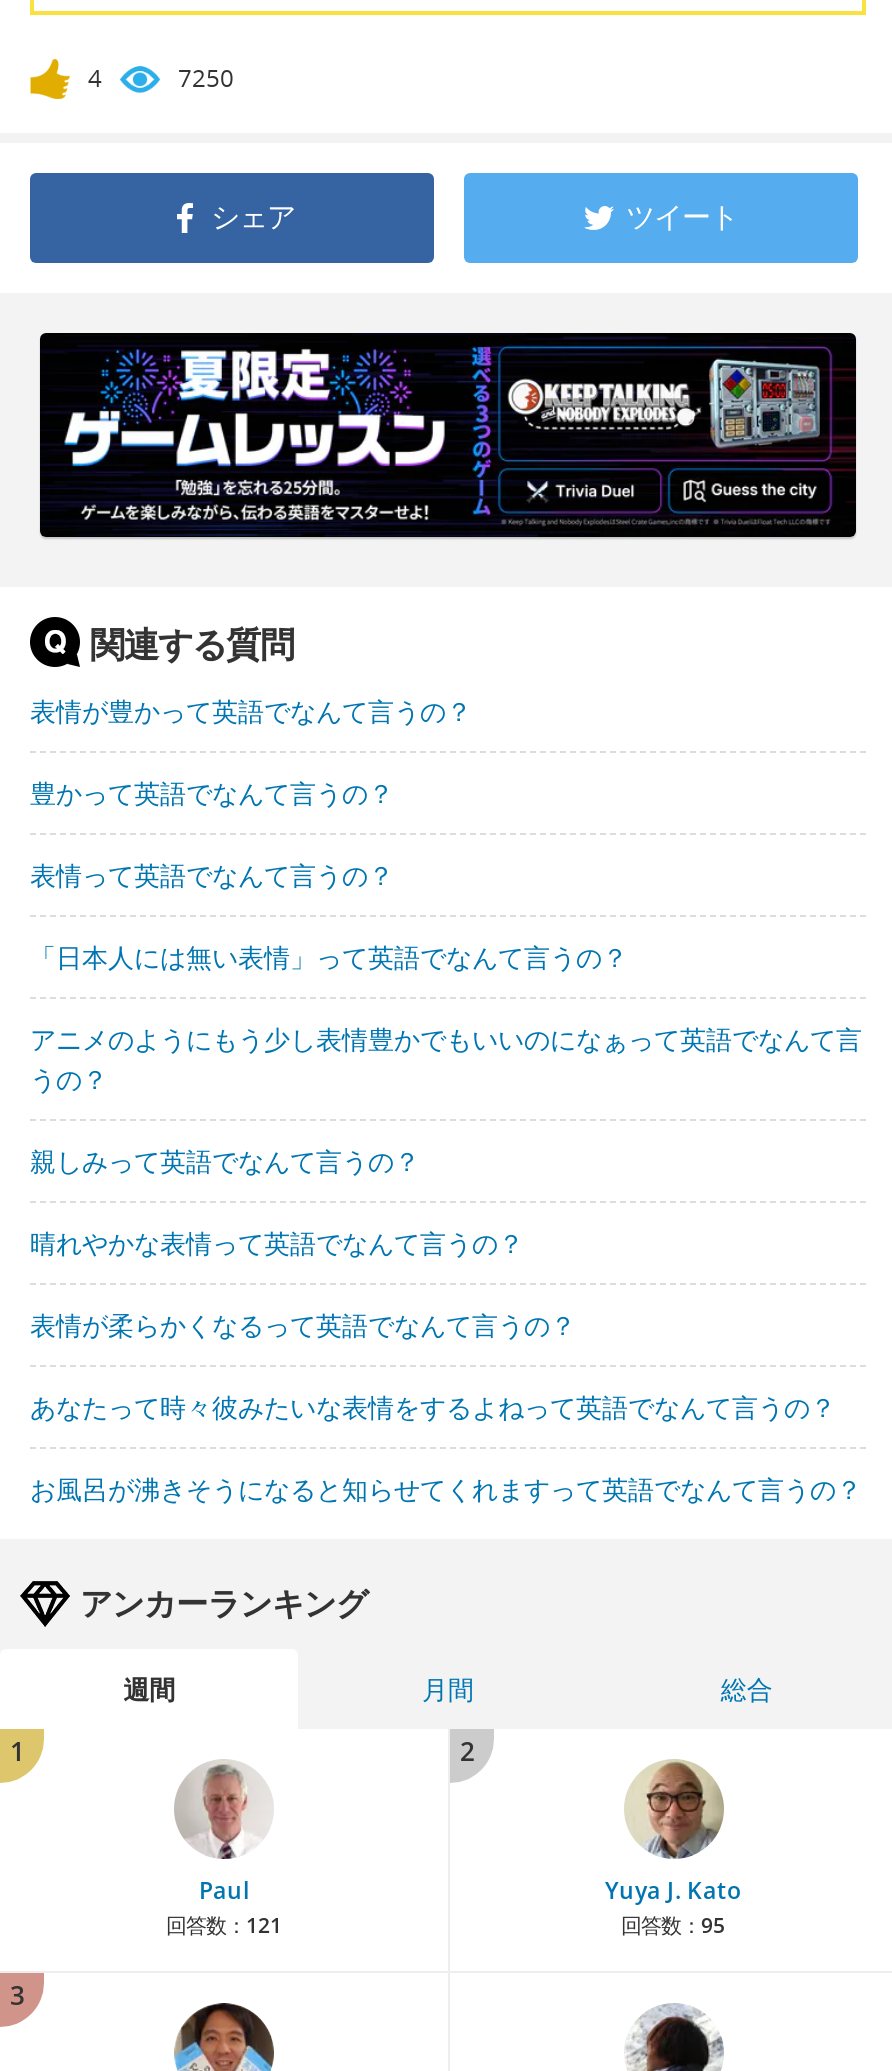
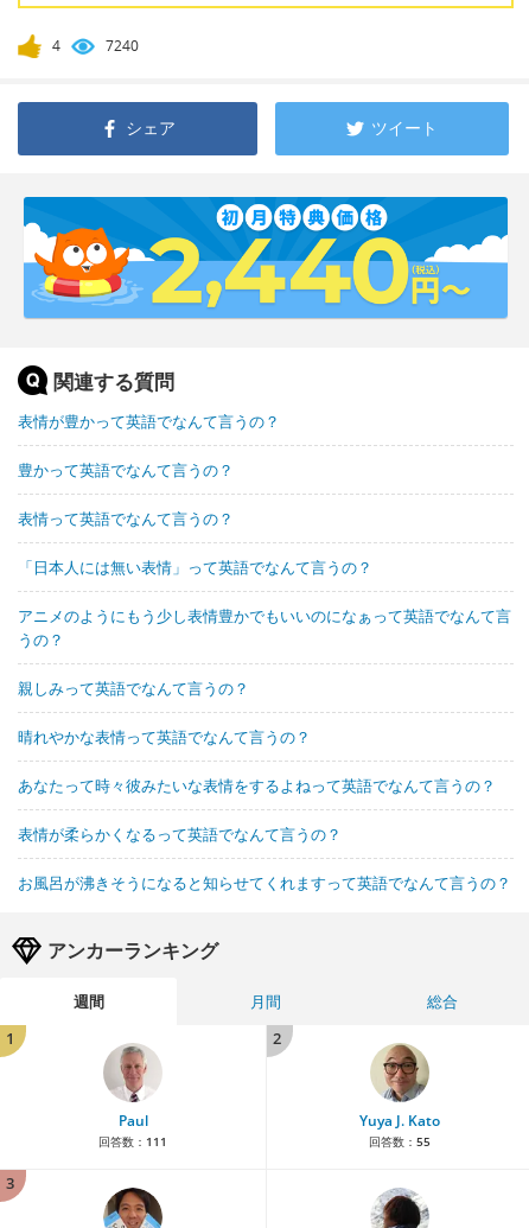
[178,61,234,95] 7250 -> [106,36,139,56] 7240
[38,331,858,539] [image] -> [23,196,509,319] [image]
moved [30,1307,576,1343] -> [18,823,342,845]: 表情が柔らかくなるって英語でなんて言うの？
moved [30,1389,836,1425] -> [18,775,496,796]: あなたって時々彼みたいな表情をするよねって英語でなんて言うの？
[166,1911,282,1939] 回答数：121 -> [98,1133,167,1150] 回答数：111
[621,1911,725,1939] 回答数：95 -> [368,1133,430,1150] 回答数：55

